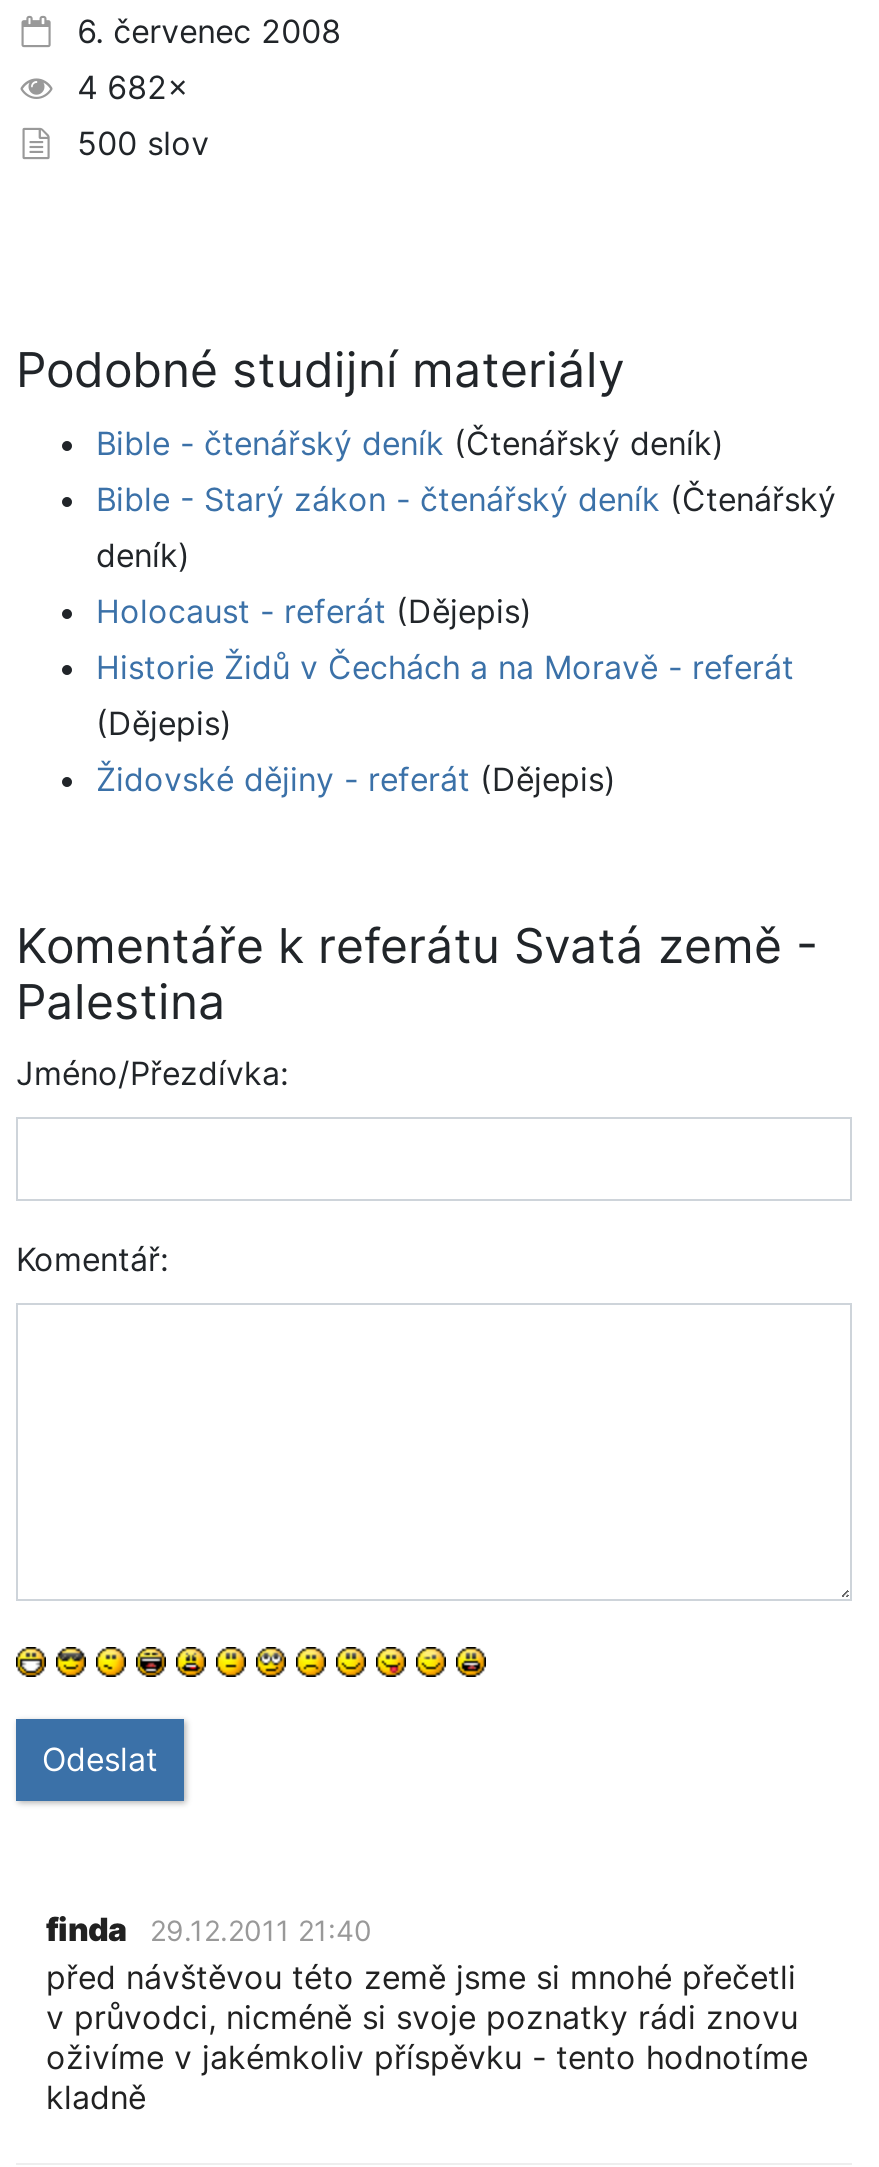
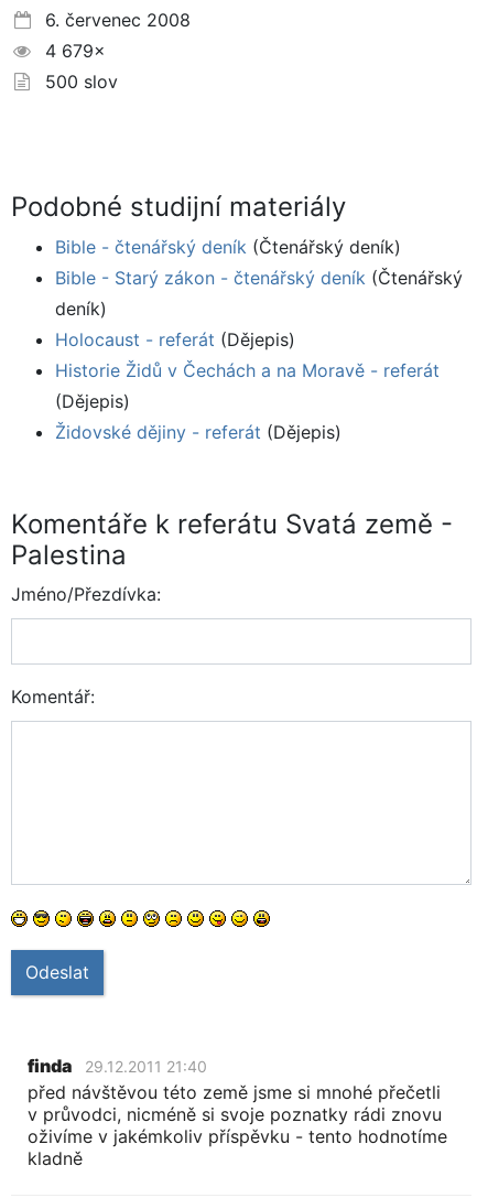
[57,68,189,108] 4 682× -> [34,40,105,62] 4 679×

